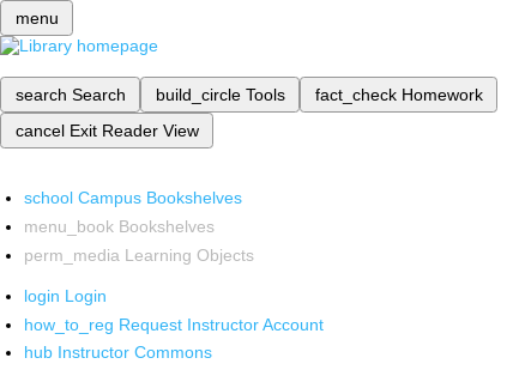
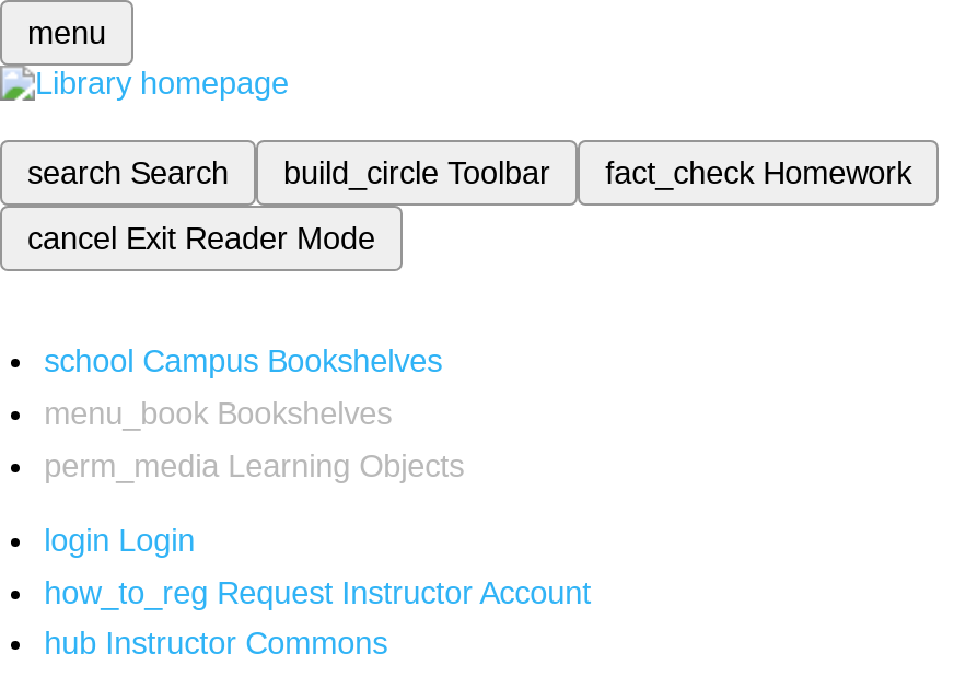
[155,85,285,104] build_circle Tools -> [283,155,550,190] build_circle Toolbar
[15,121,198,140] cancel Exit Reader View -> [27,221,375,256] cancel Exit Reader Mode

